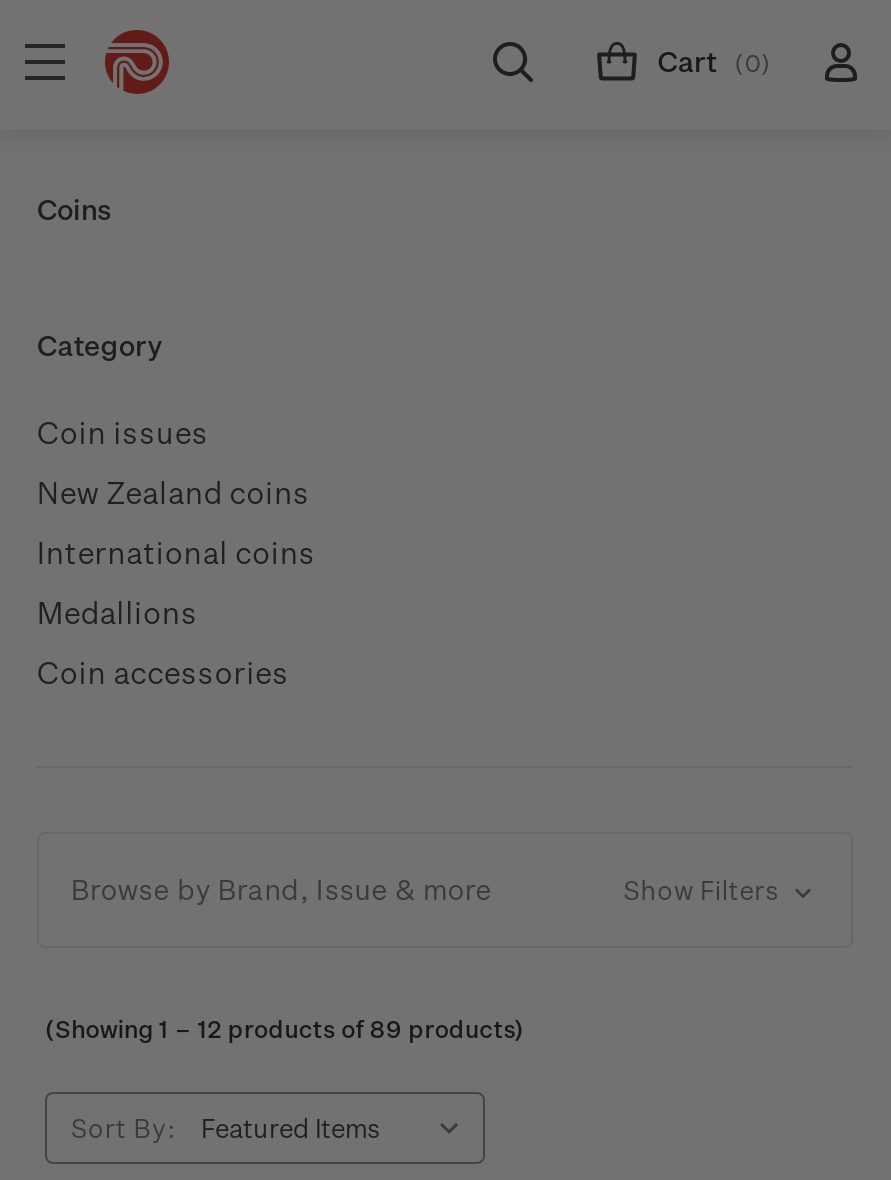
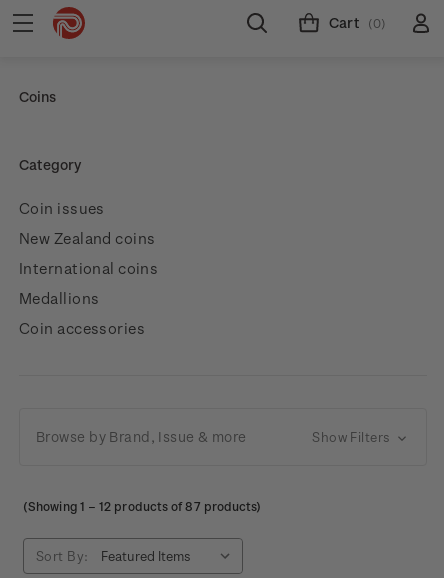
[45,1014,524,1042] (Showing 1 – 12 products of 89 products) -> [23,499,261,513] (Showing 1 – 12 products of 87 products)

